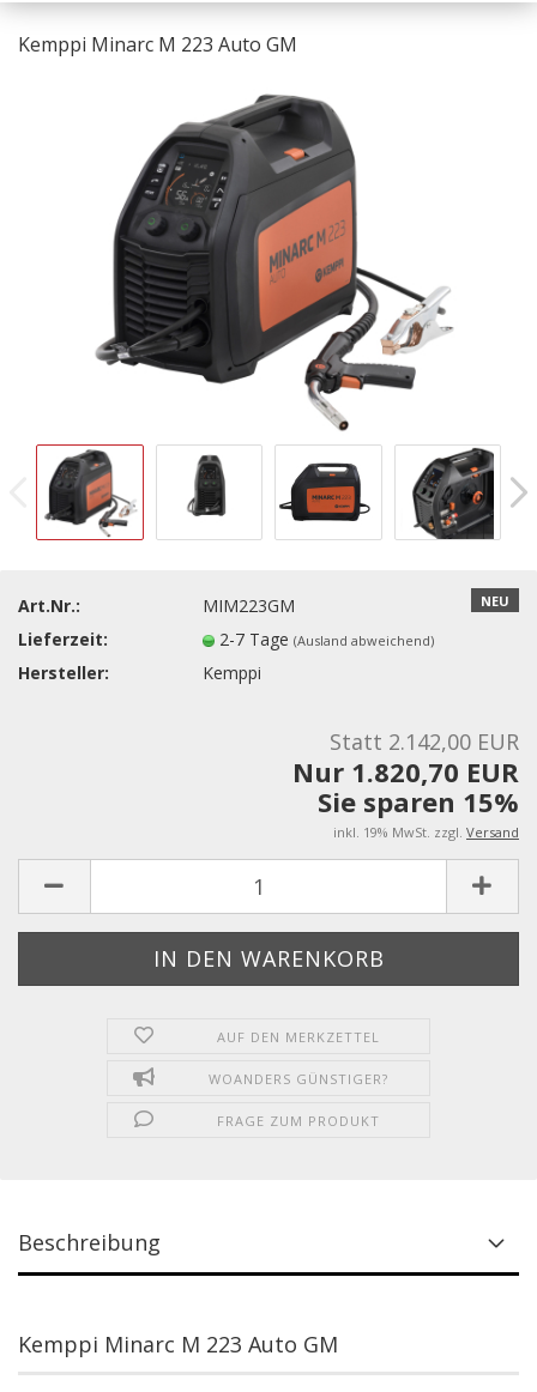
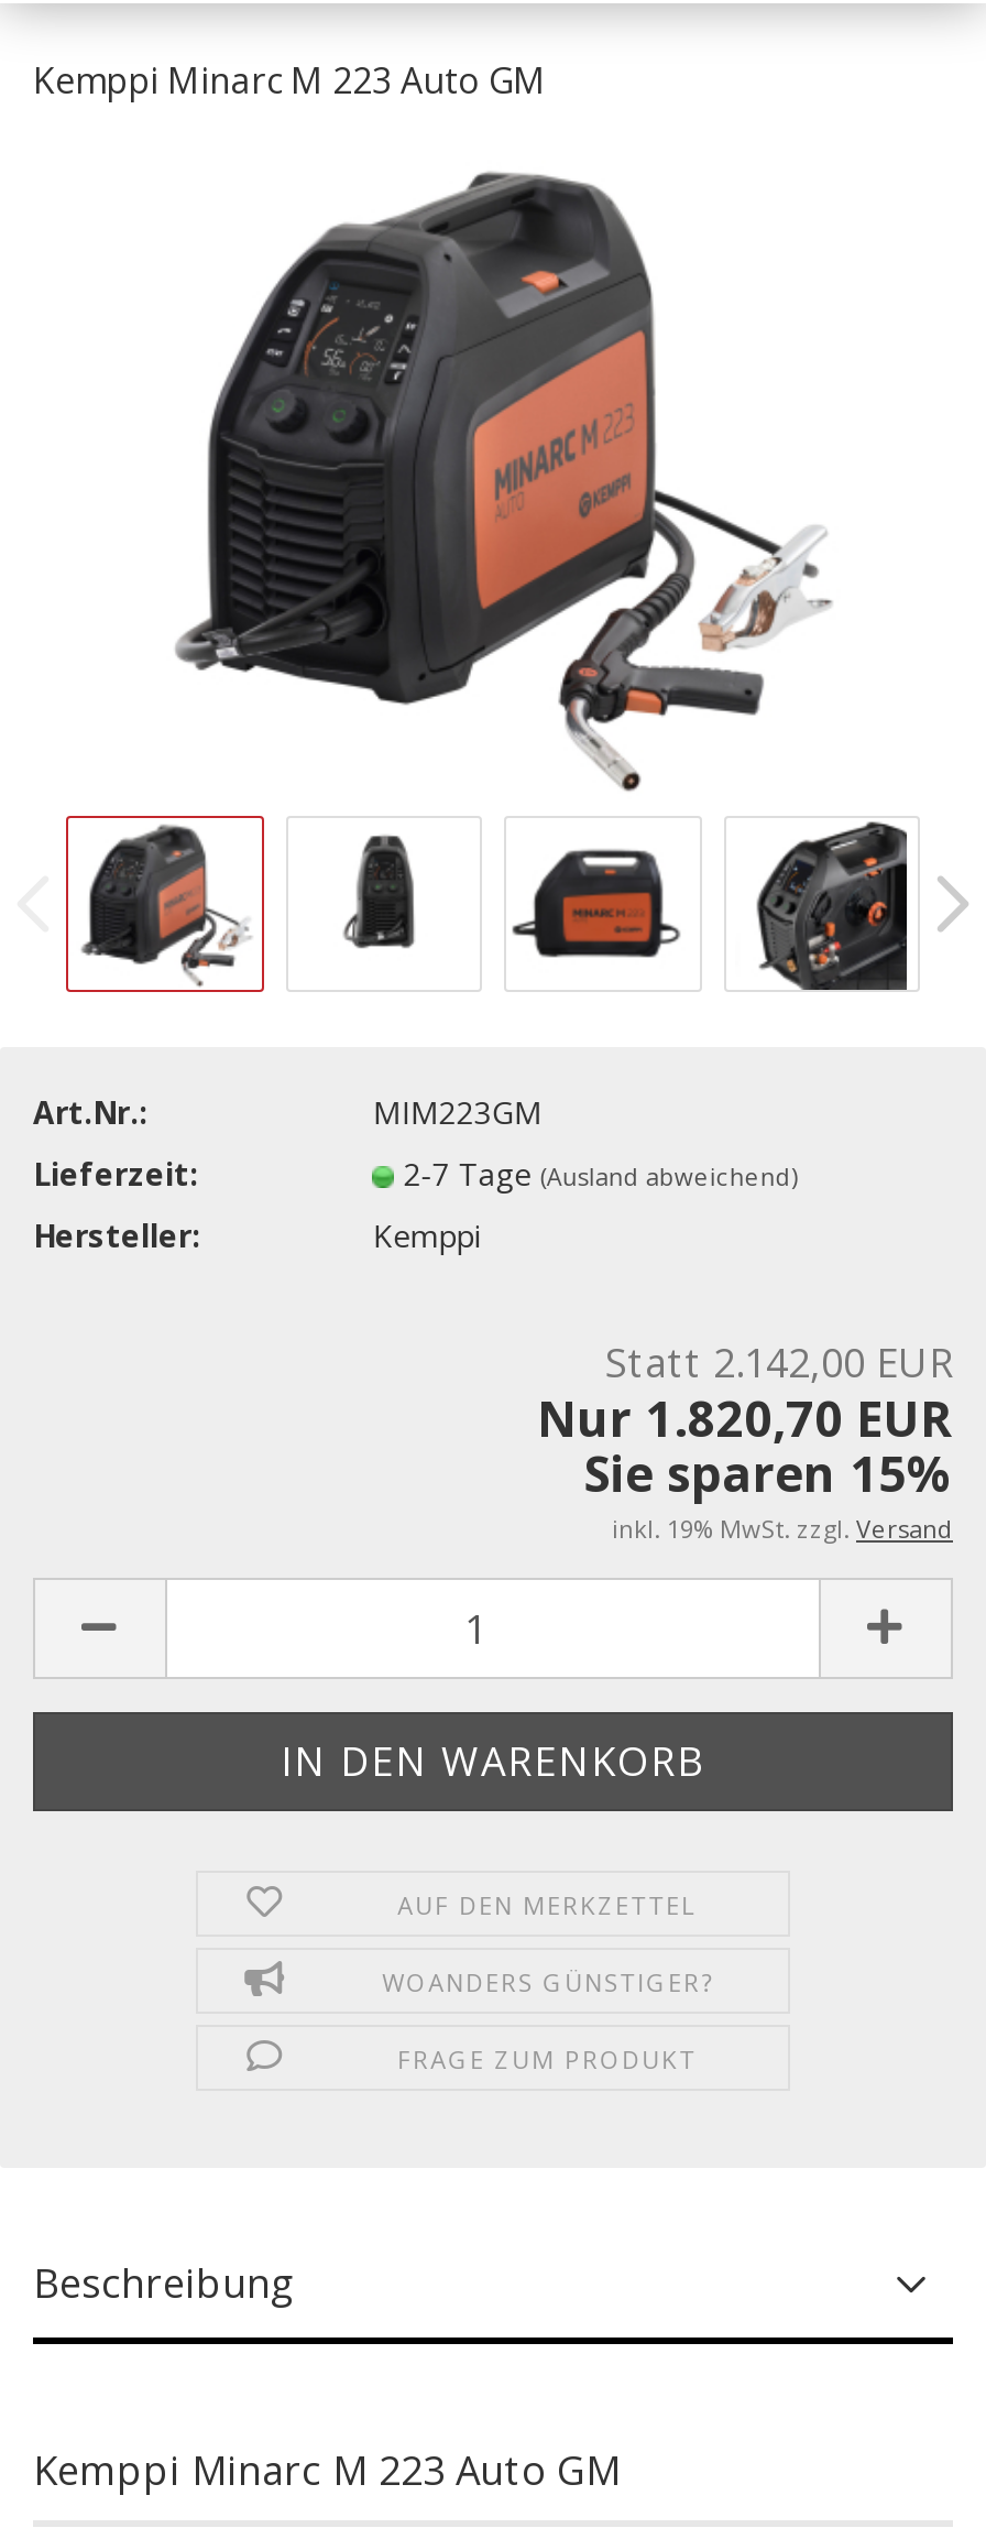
[481,592,509,610] NEU -> none

